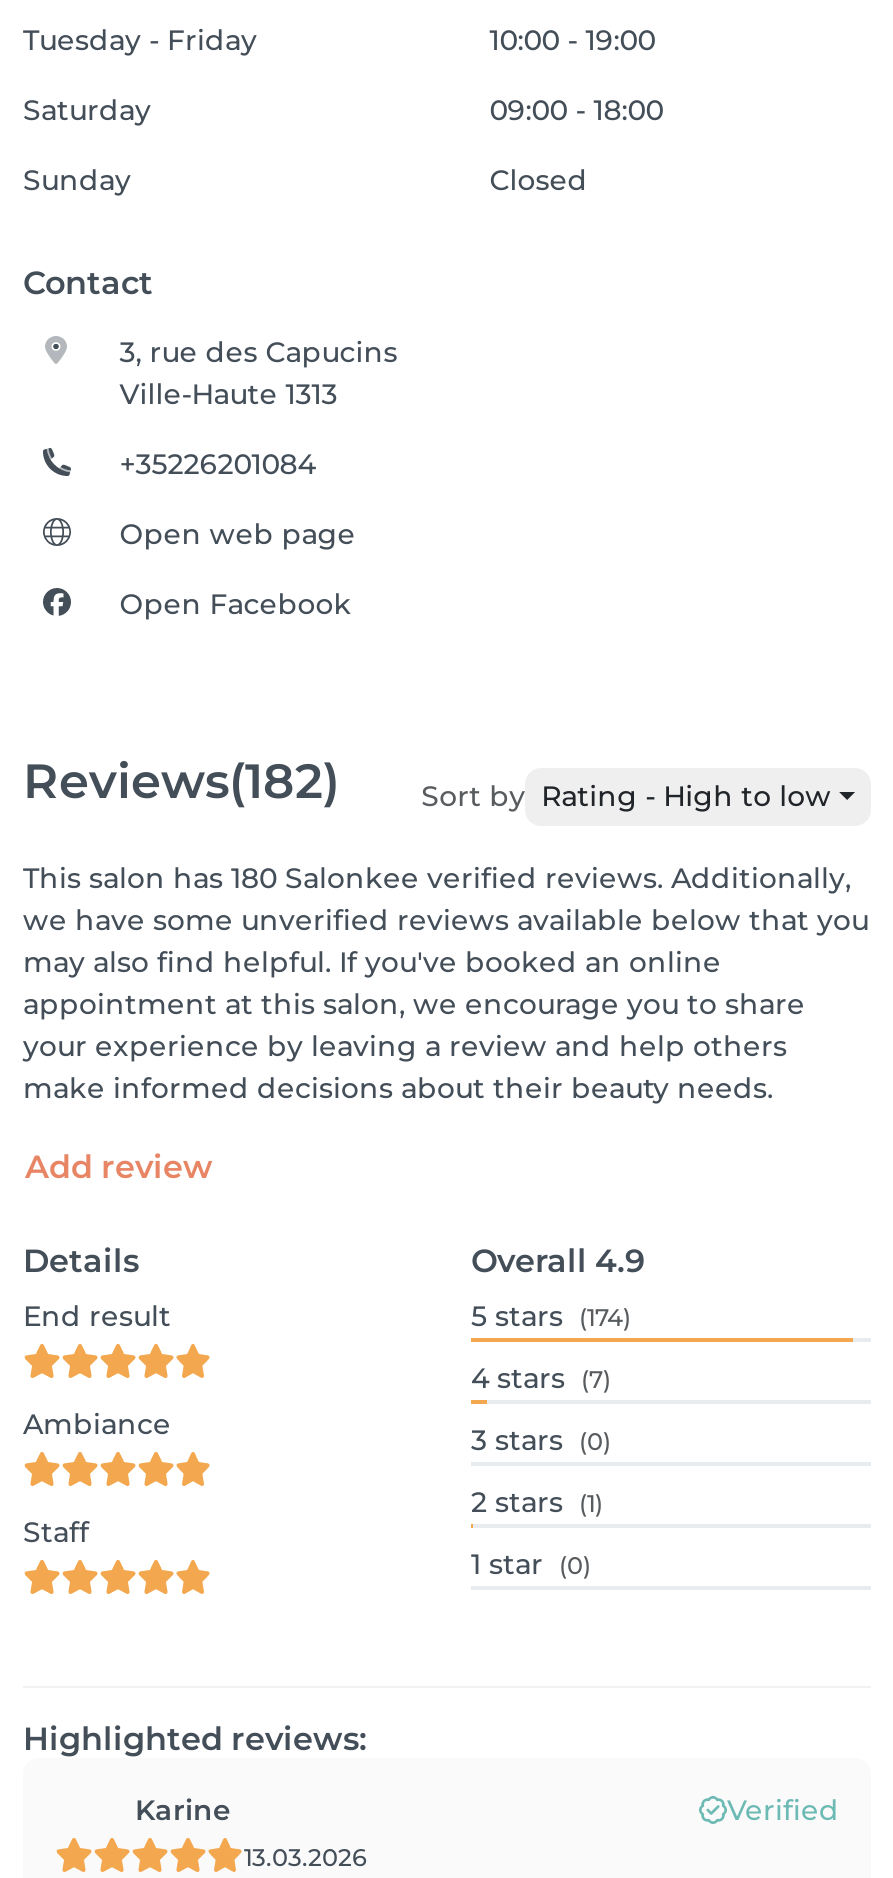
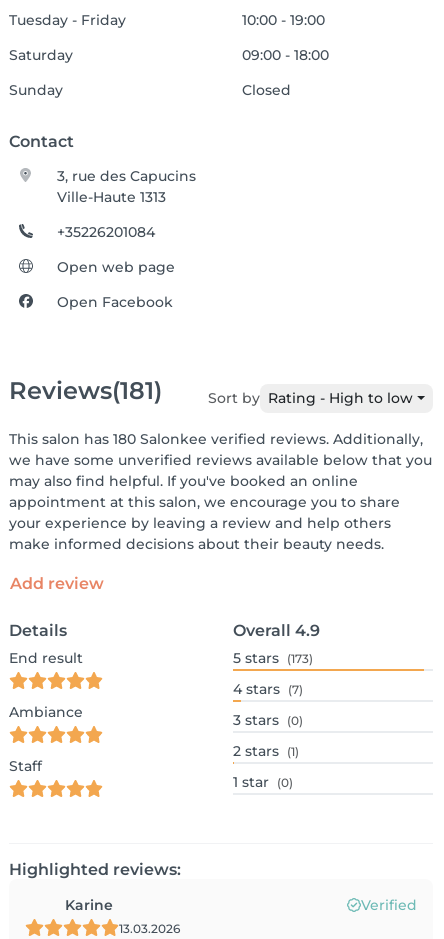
[23,751,339,809] Reviews(182) -> [9,375,162,404] Reviews(181)
[471,1298,631,1334] 5 stars (174) -> [233,649,313,667] 5 stars (173)

